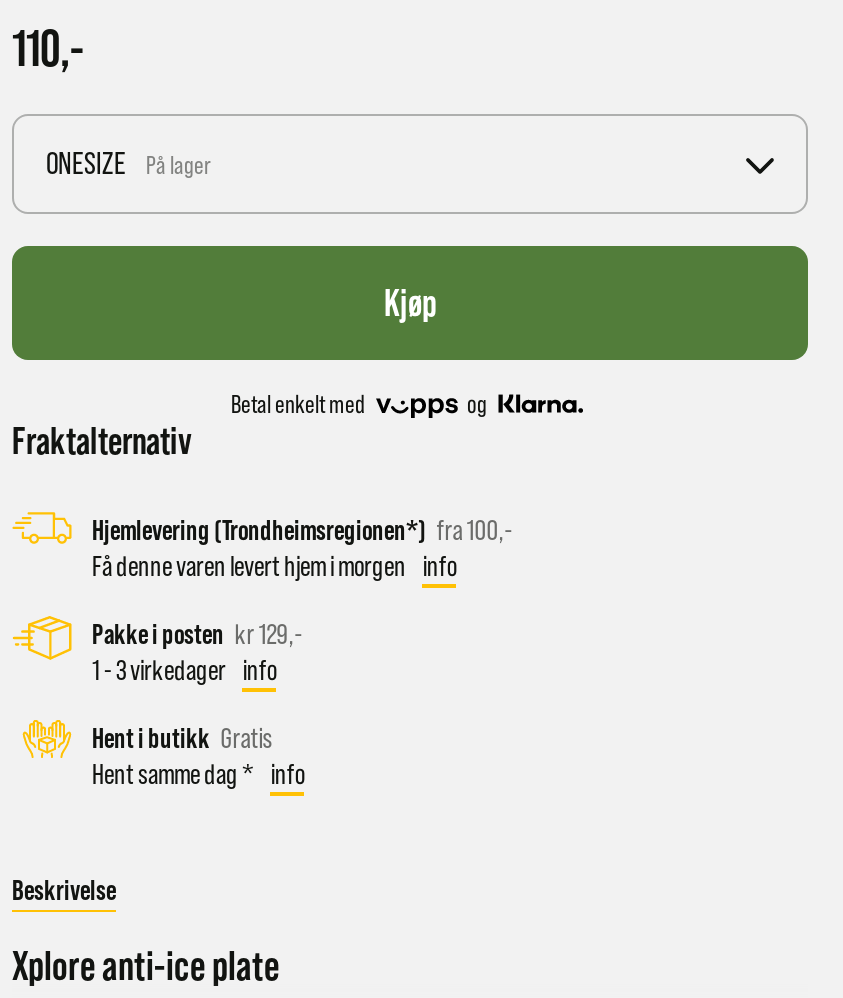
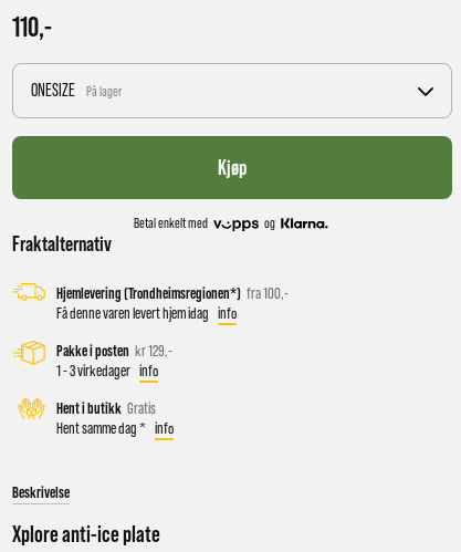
[92,551,457,583] Få denne varen levert hjem i morgen info -> [56,305,237,322] Få denne varen levert hjem idag info

